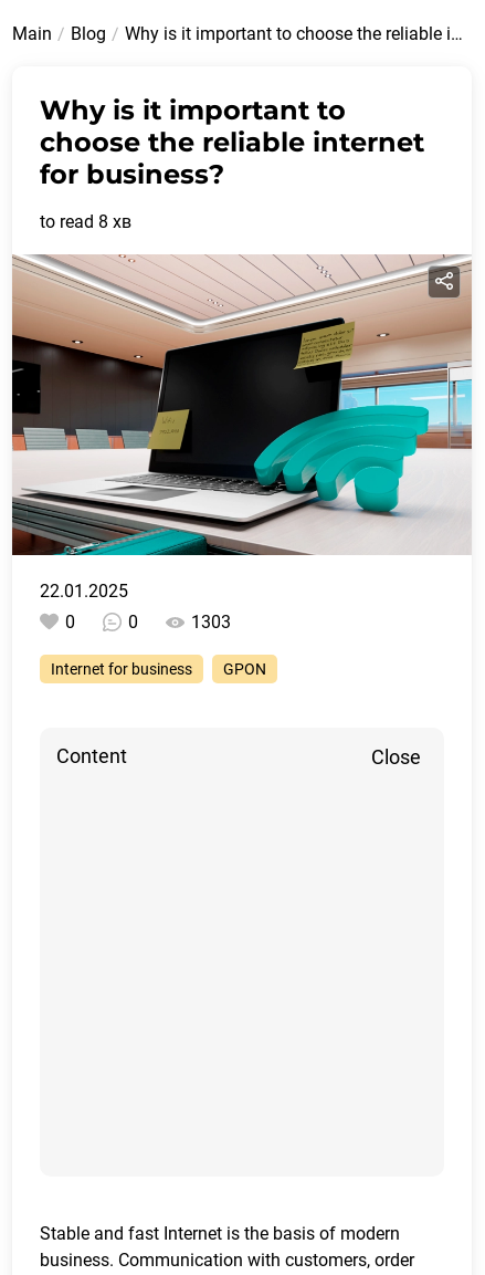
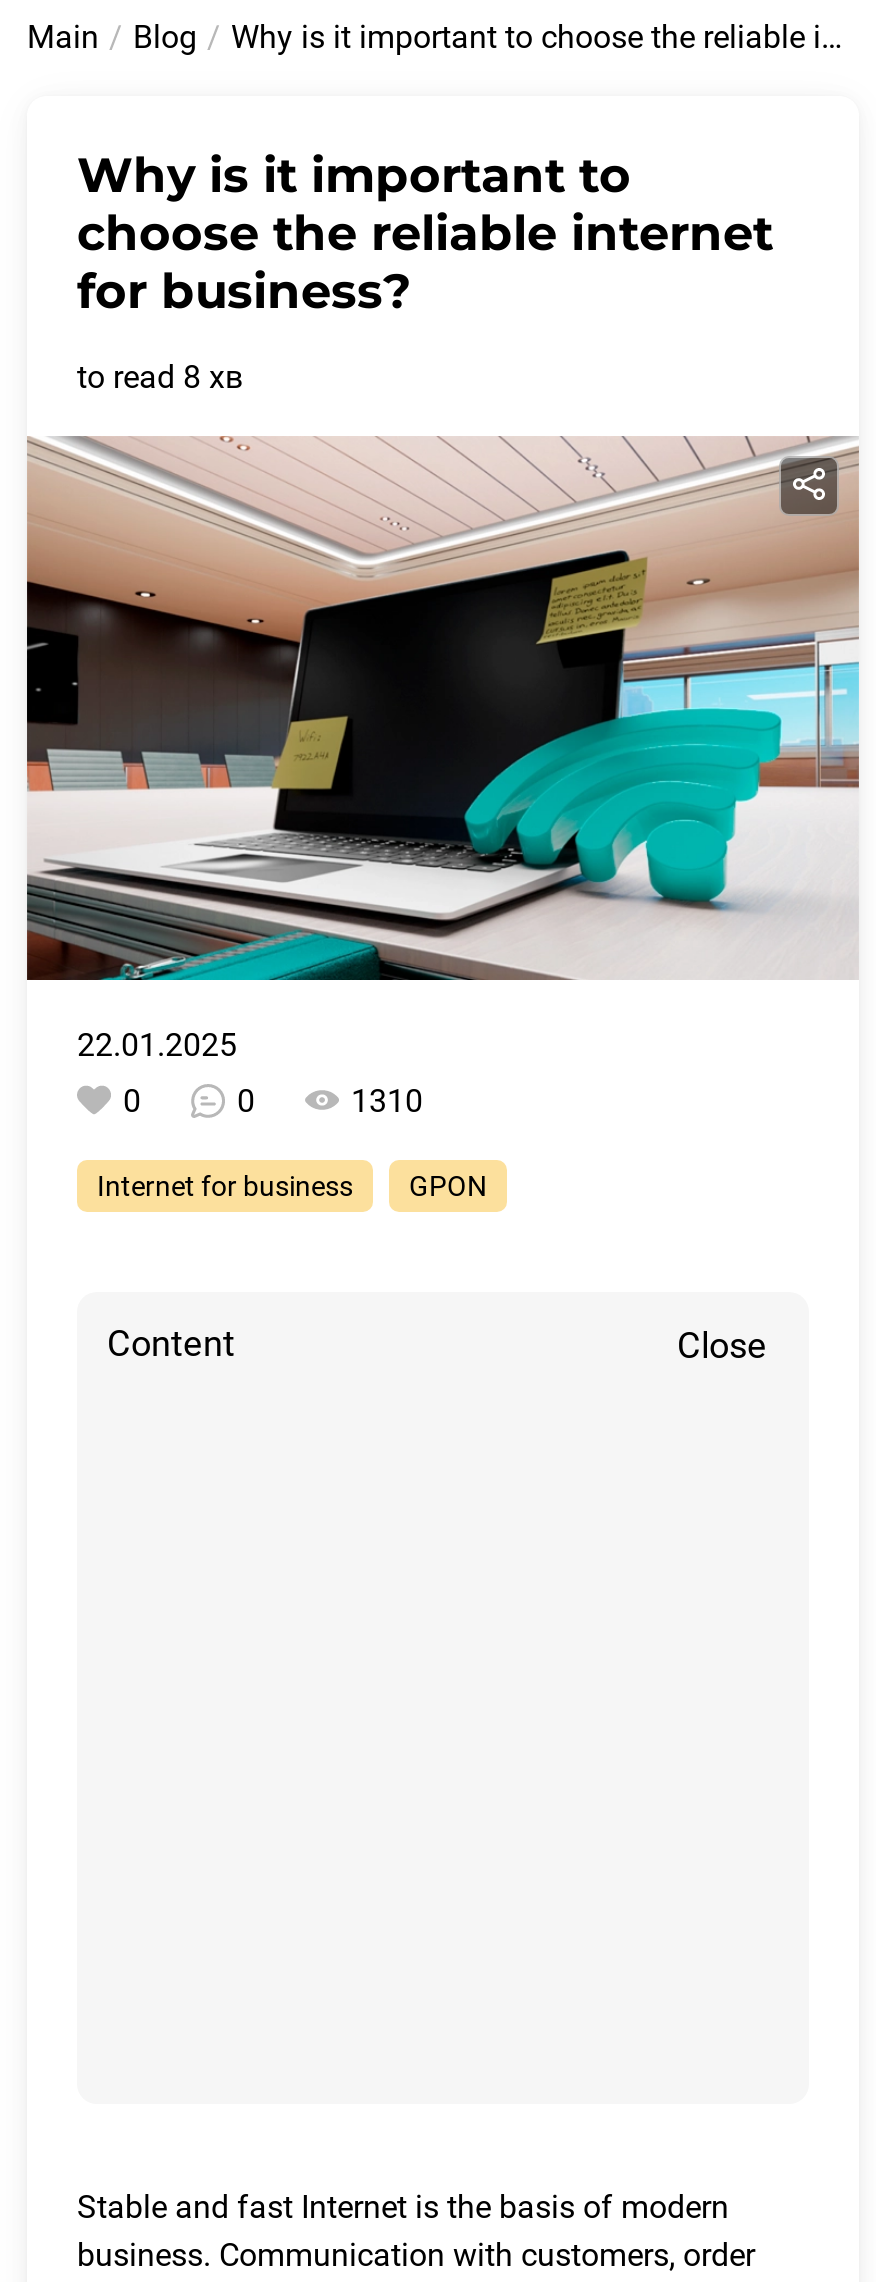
[191,612,231,633] 1303 -> [351,1082,423,1120] 1310

